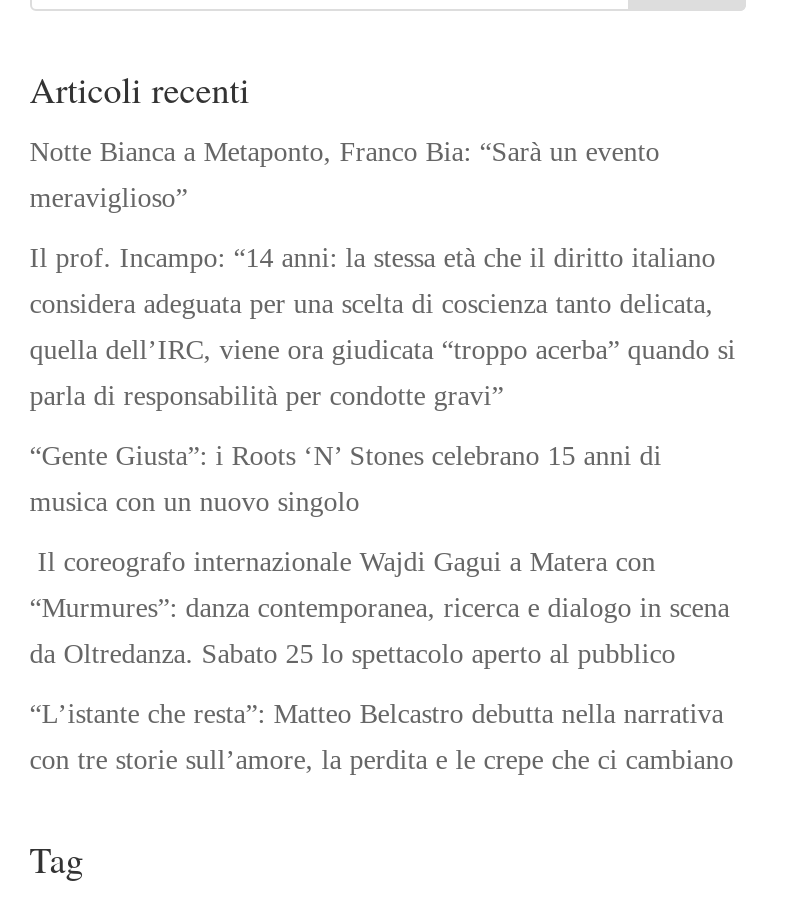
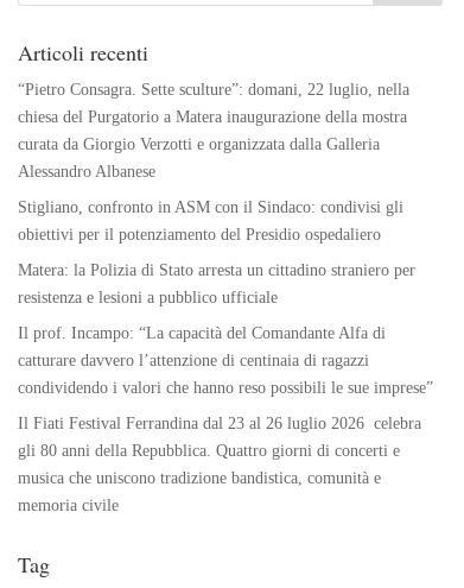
[30,136,736,774] Notte Bianca a Metaponto, Franco Bia: “Sarà un evento | meraviglioso” | Il prof. Incampo: “14 anni: la stessa età che il diritto italiano | considera adeguata per una scelta di coscienza tanto delicata, | quella dell’IRC, viene ora giudicata “troppo acerba” quando si | parla di responsabilità per condotte gravi” | “Gente Giusta”: i Roots ‘N’ Stones celebrano 15 anni di | musica con un nuovo singolo | Il coreografo internazionale Wajdi Gagui a Matera con | “Murmures”: danza contemporanea, ricerca e dialogo in scena | da Oltredanza. Sabato 25 lo spettacolo aperto al pubblico | “L’istante che resta”: Matteo Belcastro debutta nella narrativa | con tre storie sull’amore, la perdita e le crepe che ci cambiano -> [18,80,433,514] “Pietro Consagra. Sette sculture”: domani, 22 luglio, nella | chiesa del Purgatorio a Matera inaugurazione della mostra | curata da Giorgio Verzotti e organizzata dalla Galleria | Alessandro Albanese | Stigliano, confronto in ASM con il Sindaco: condivisi gli | obiettivi per il potenziamento del Presidio ospedaliero | Matera: la Polizia di Stato arresta un cittadino straniero per | resistenza e lesioni a pubblico ufficiale | Il prof. Incampo: “La capacità del Comandante Alfa di | catturare davvero l’attenzione di centinaia di ragazzi | condividendo i valori che hanno reso possibili le sue imprese” | Il Fiati Festival Ferrandina dal 23 al 26 luglio 2026 celebra | gli 80 anni della Repubblica. Quattro giorni di concerti e | musica che uniscono tradizione bandistica, comunità e | memoria civile

